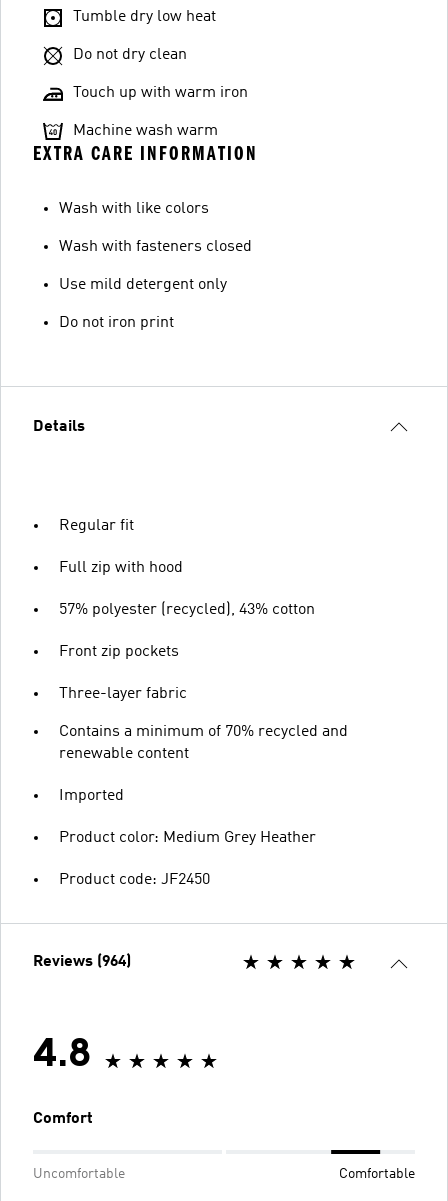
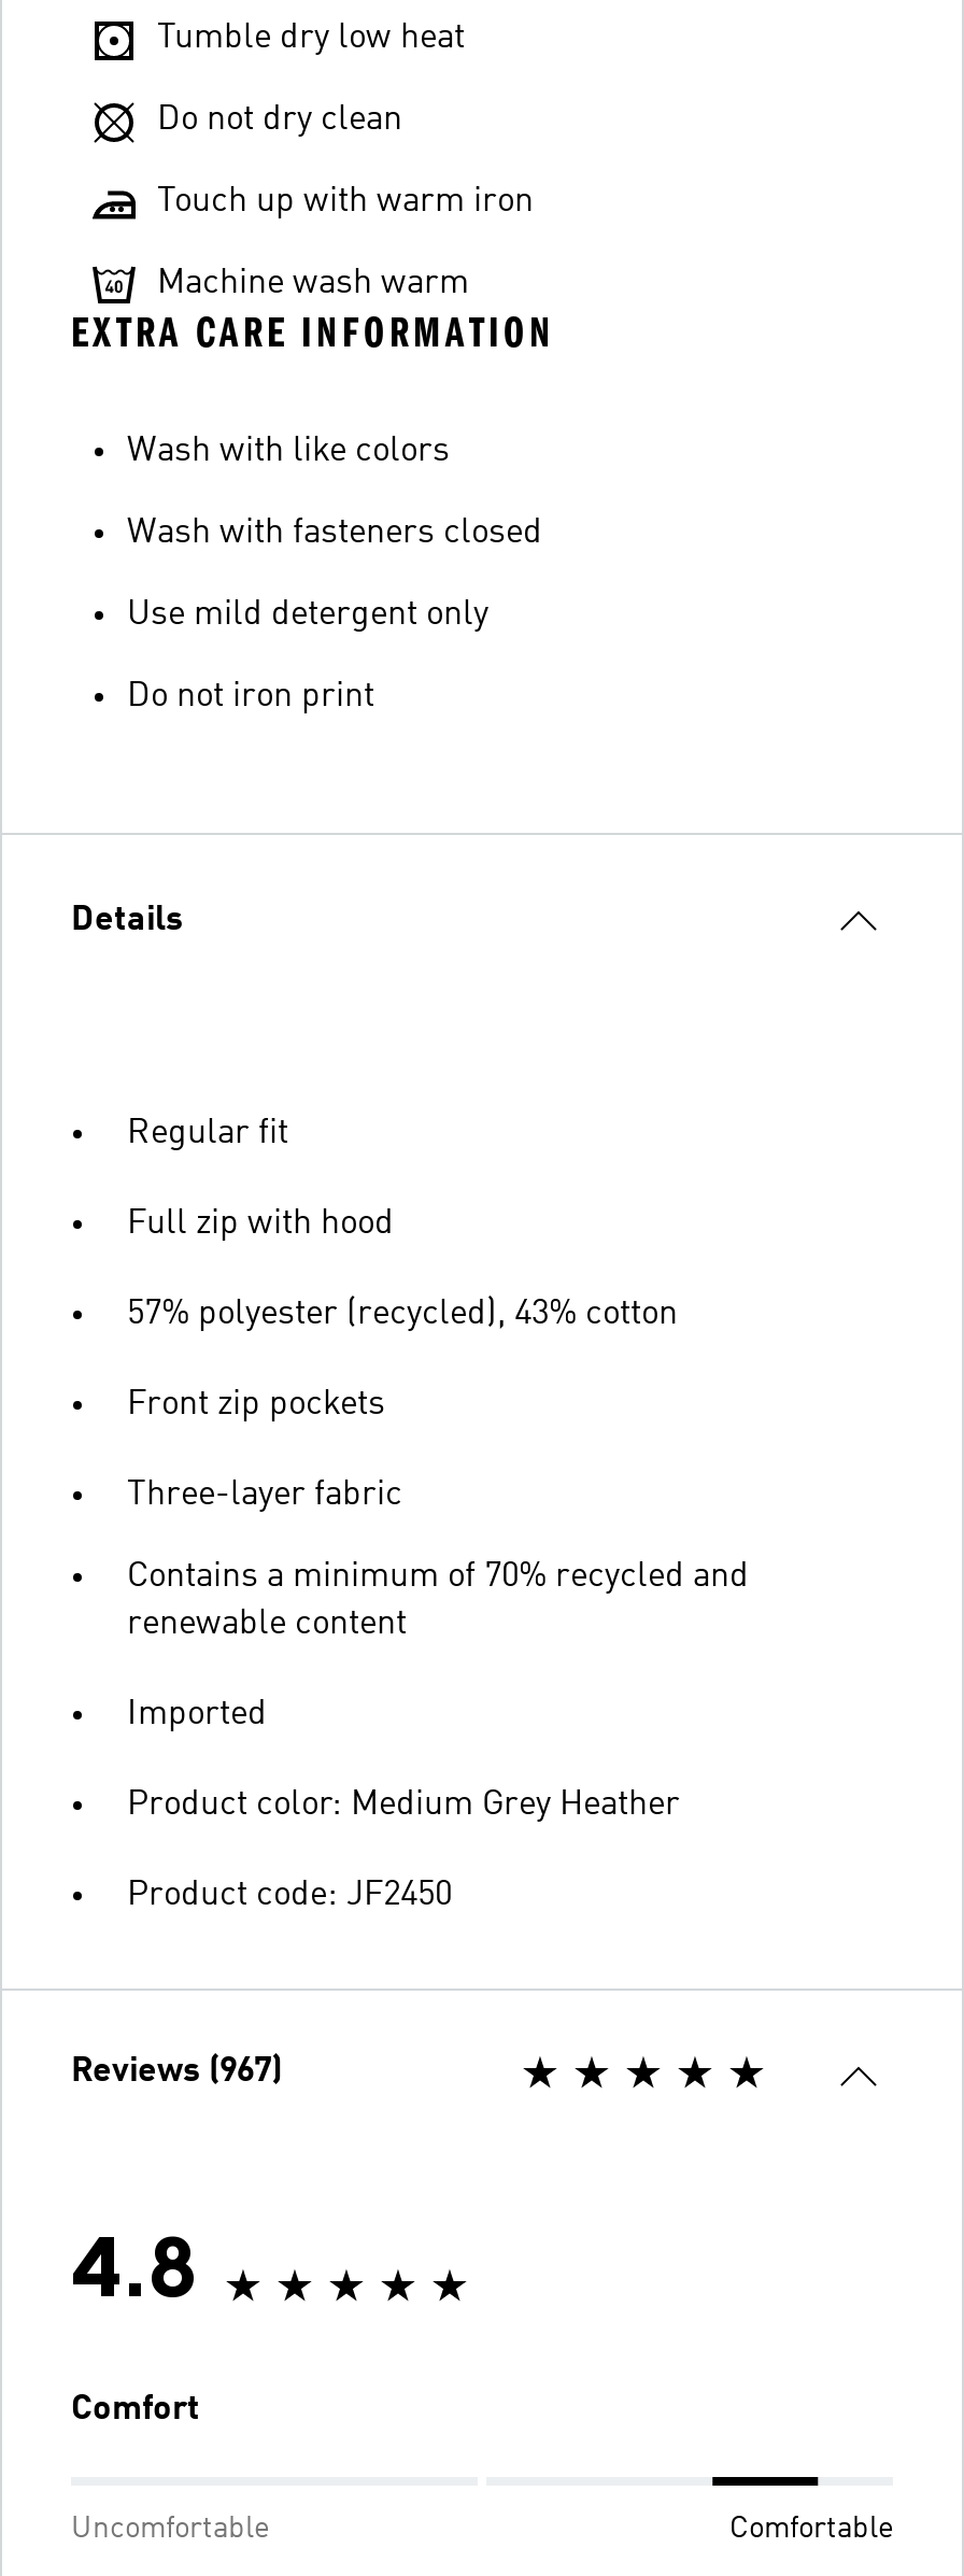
[33,954,131,970] Reviews (964) -> [71,2055,282,2089] Reviews (967)

